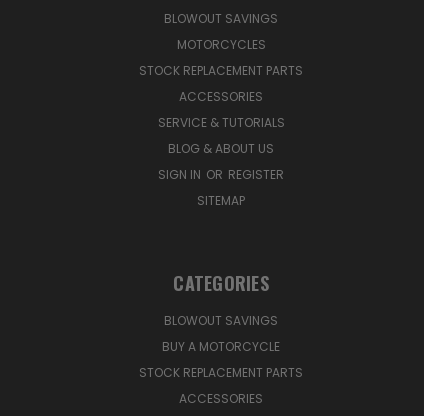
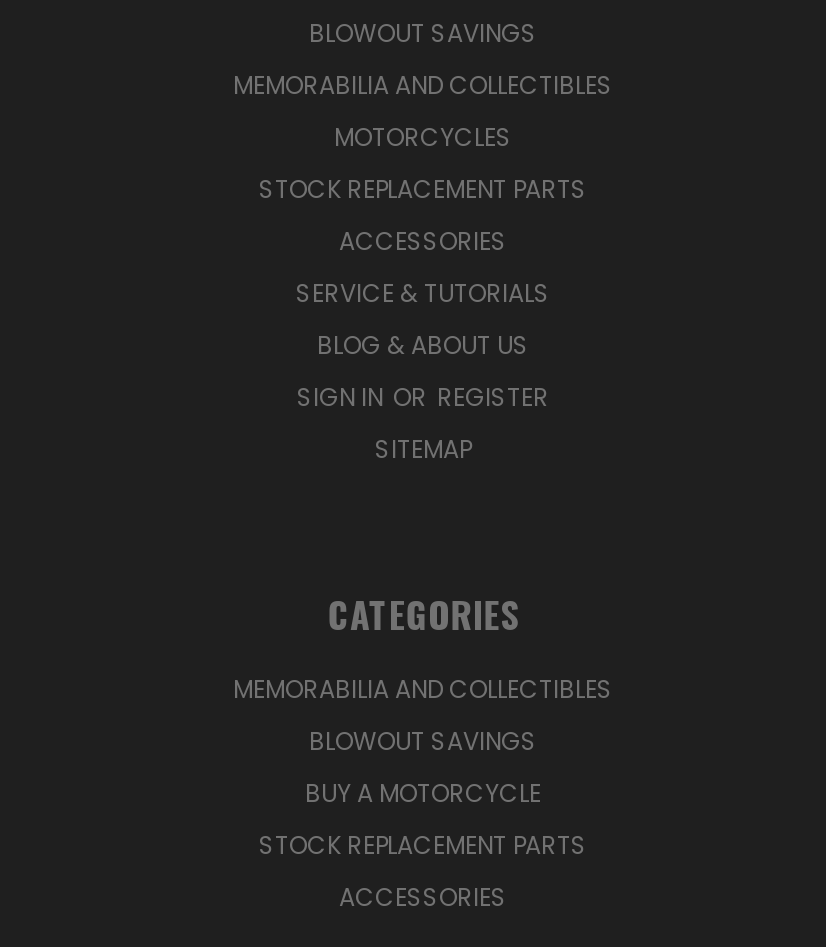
none -> [233,67,613,101] MEMORABILIA AND COLLECTIBLES
none -> [233,671,613,705] MEMORABILIA AND COLLECTIBLES

